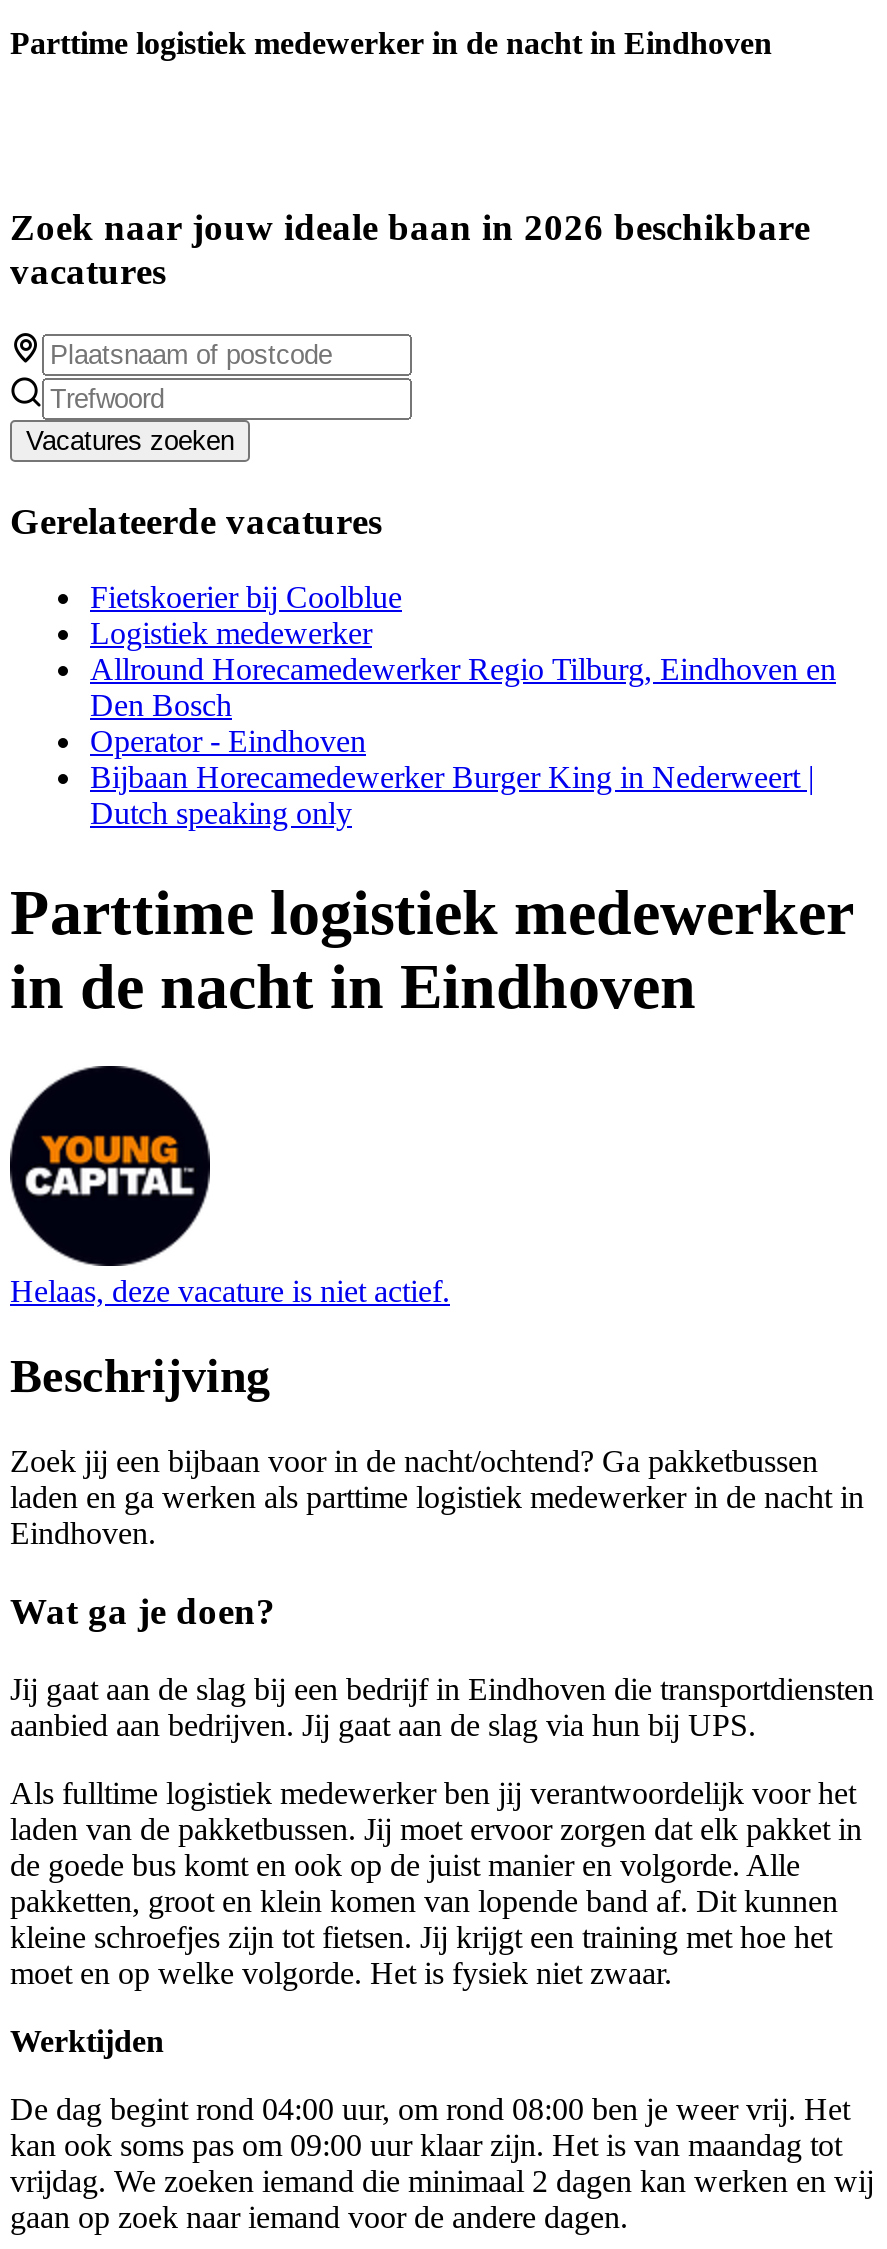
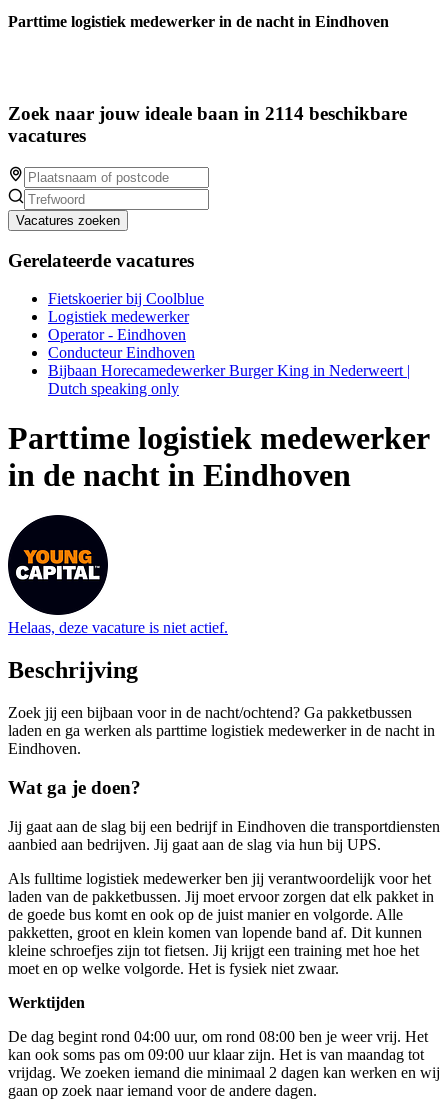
[10,206,810,248] Zoek naar jouw ideale baan in 2026 beschikbare -> [8,103,407,124] Zoek naar jouw ideale baan in 2114 beschikbare
[90,653,836,723] Allround Horecamedewerker Regio Tilburg, Eindhoven en | Den Bosch -> none
moved [90,725,366,759] -> [48,326,186,343]: Operator - Eindhoven
none -> [48,344,195,361] Conducteur Eindhoven

